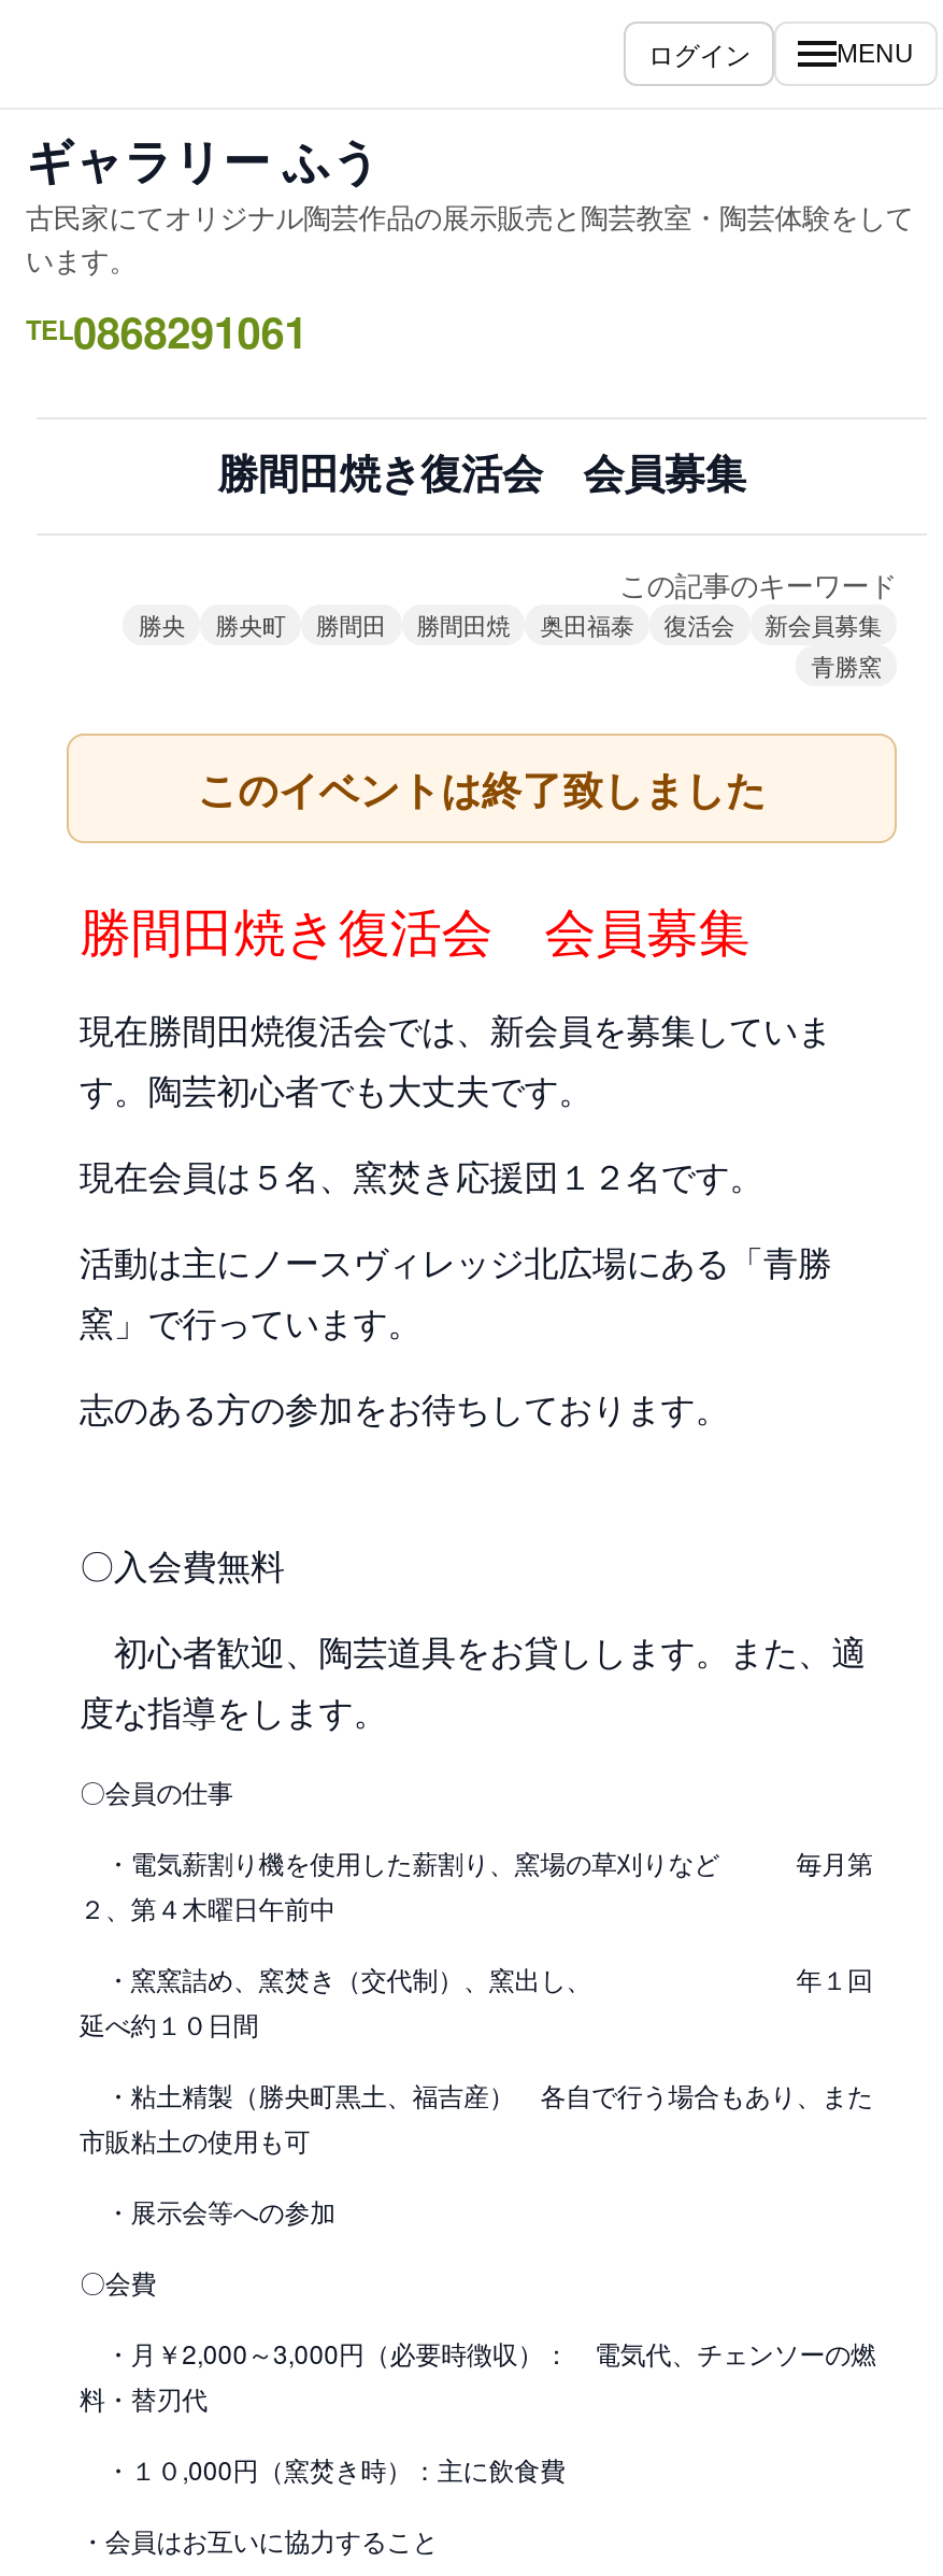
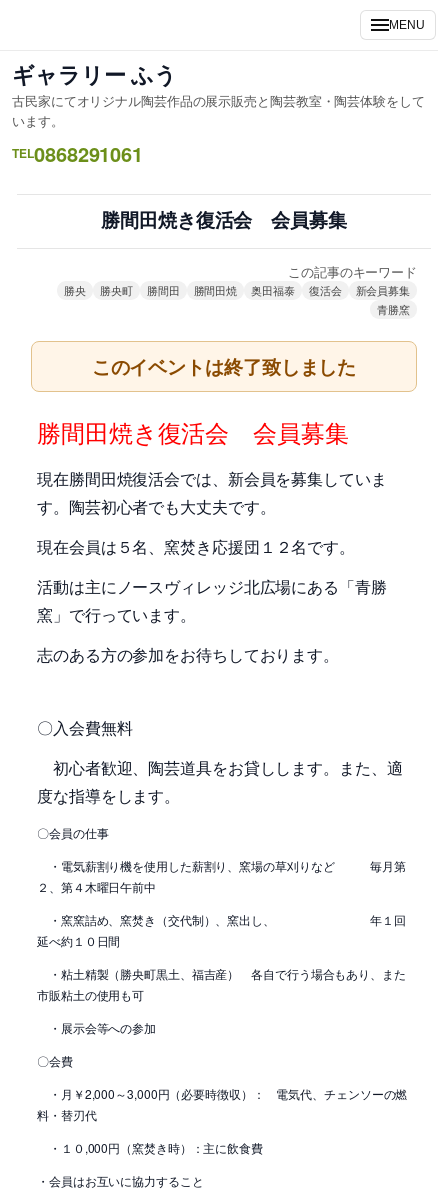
[648,34,751,71] ログイン -> none

